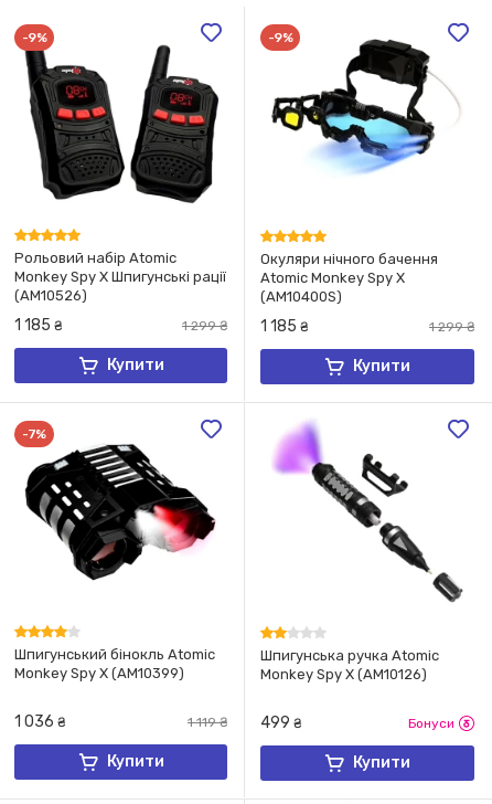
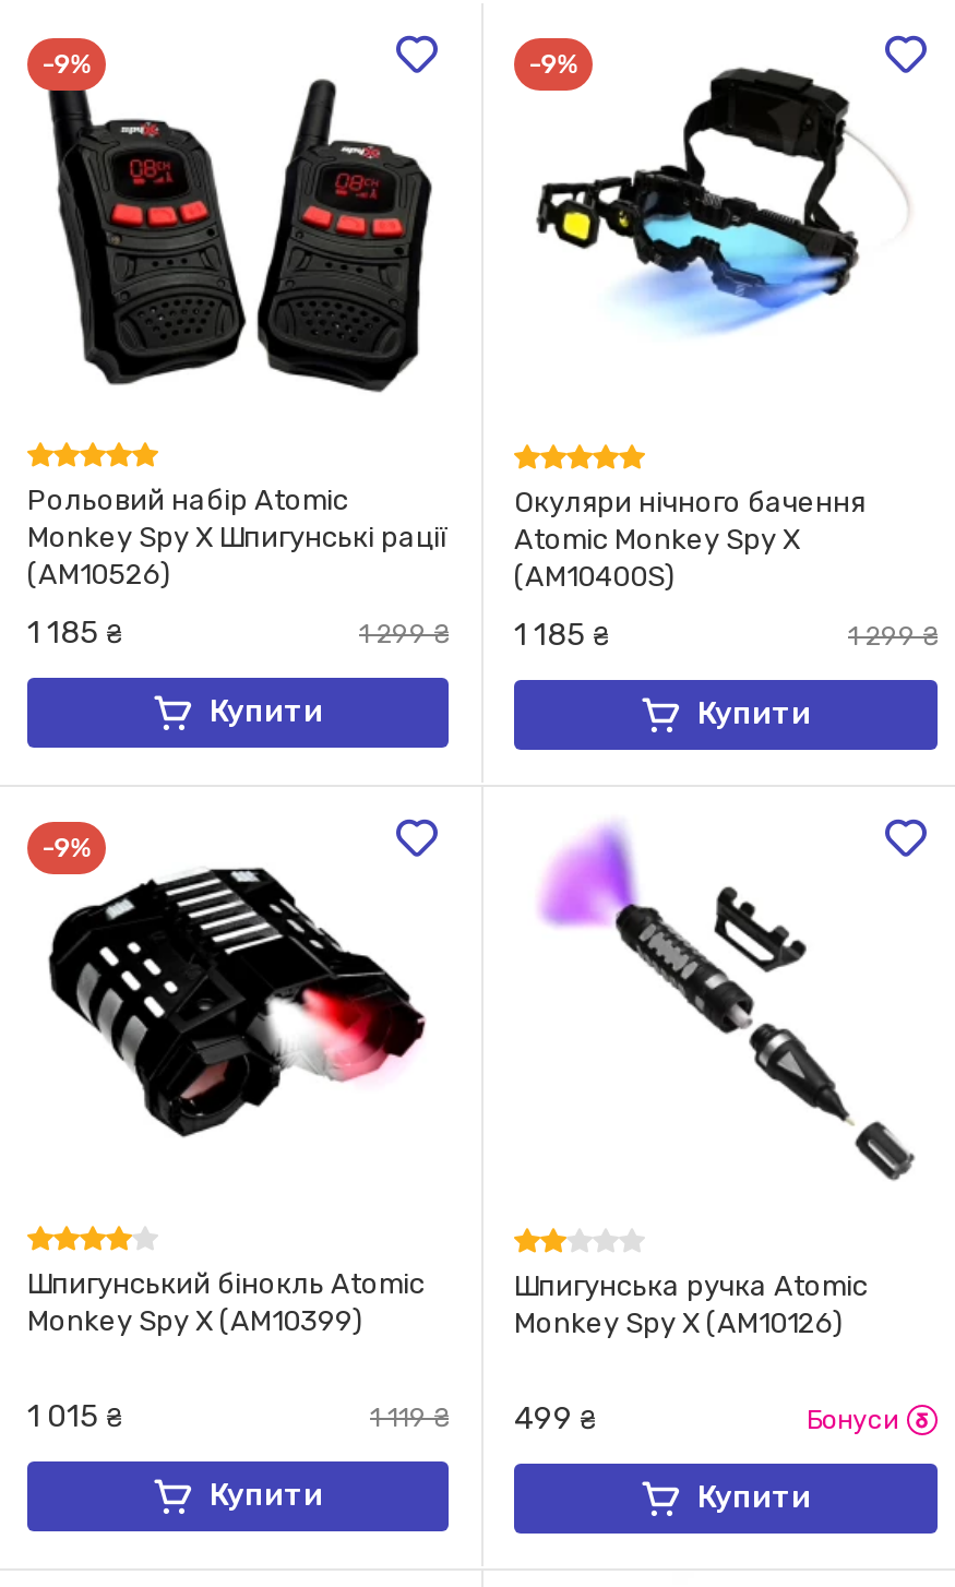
[22,427,46,442] -7% -> [41,834,92,864] -9%
[14,713,65,732] 1 036 ₴ -> [27,1399,121,1436] 1 015 ₴

